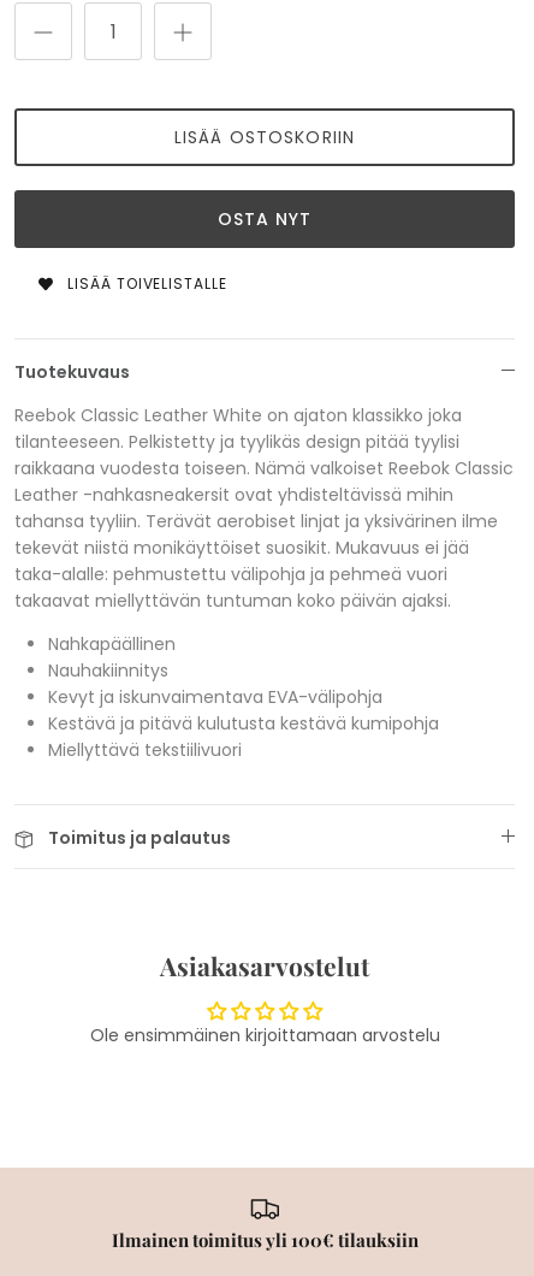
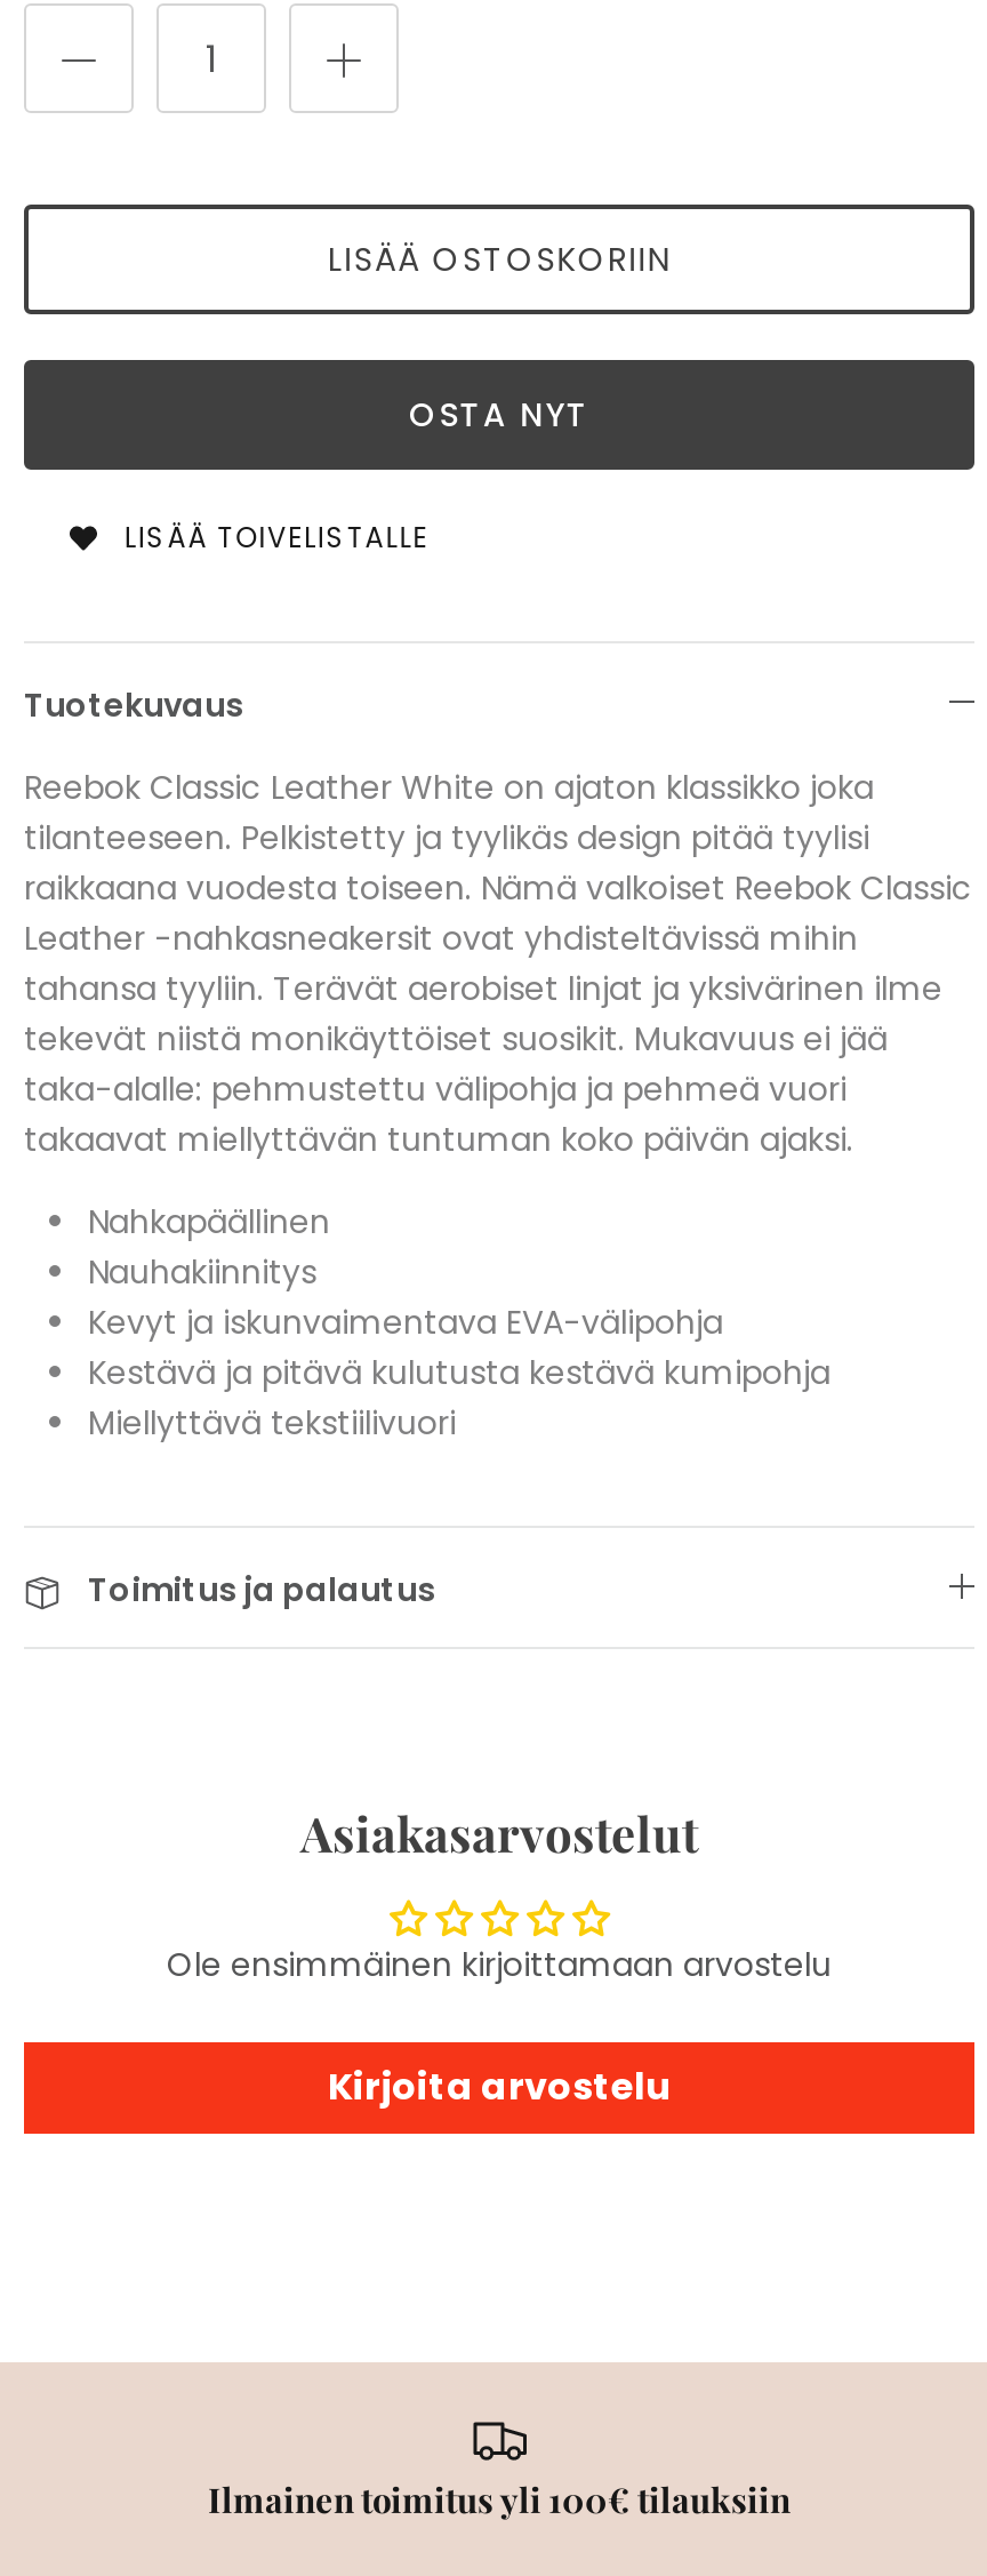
none -> [328,2061,671,2114] Kirjoita arvostelu

